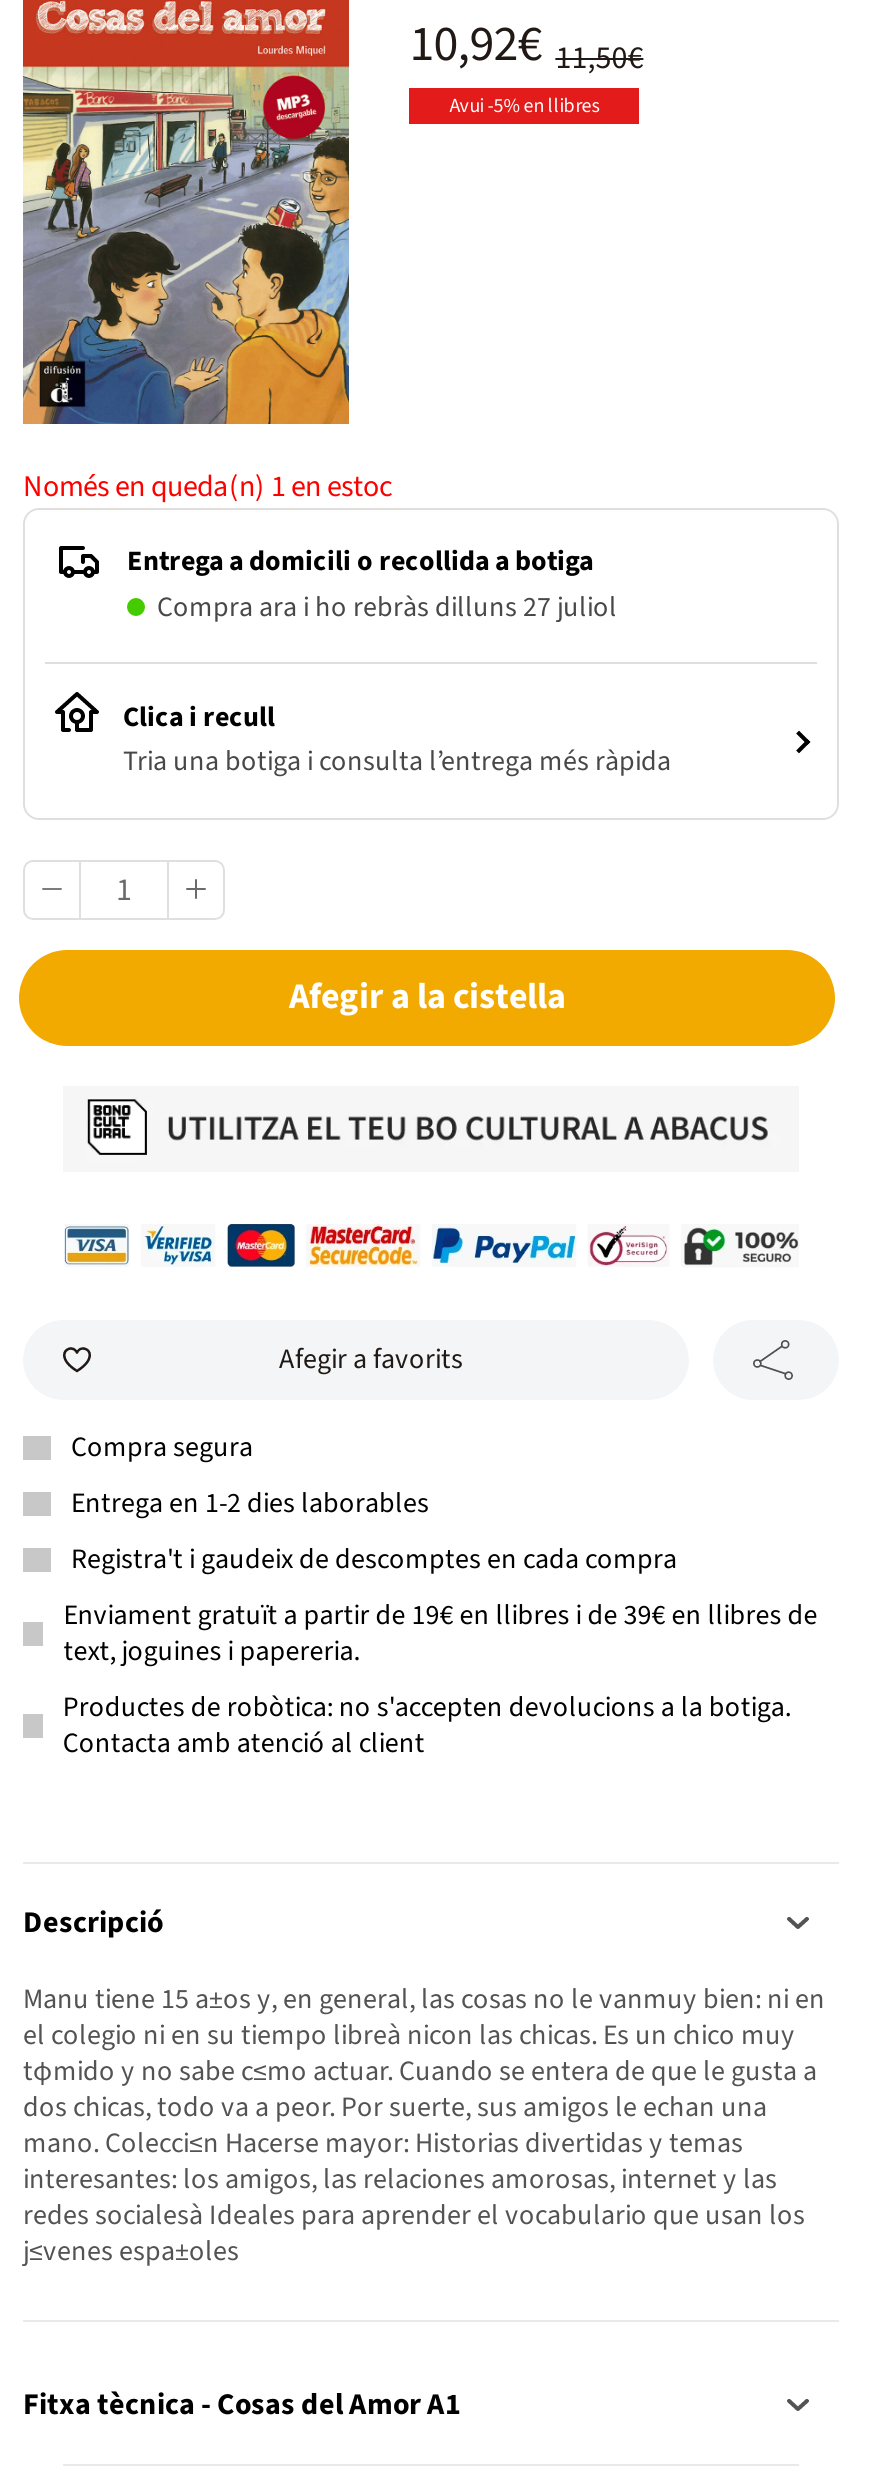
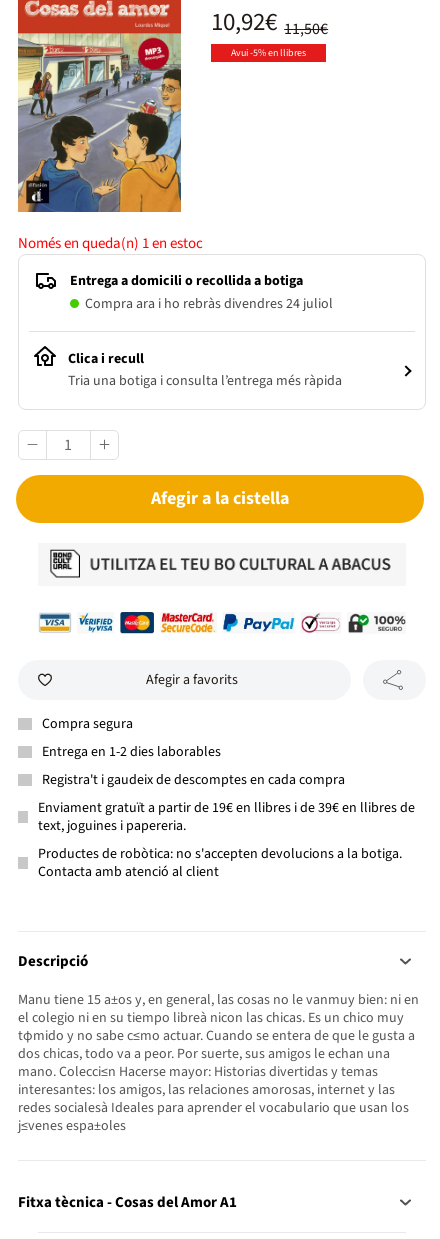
[157,589,617,629] Compra ara i ho rebràs dilluns 27 juliol -> [85,294,333,314] Compra ara i ho rebràs divendres 24 juliol

